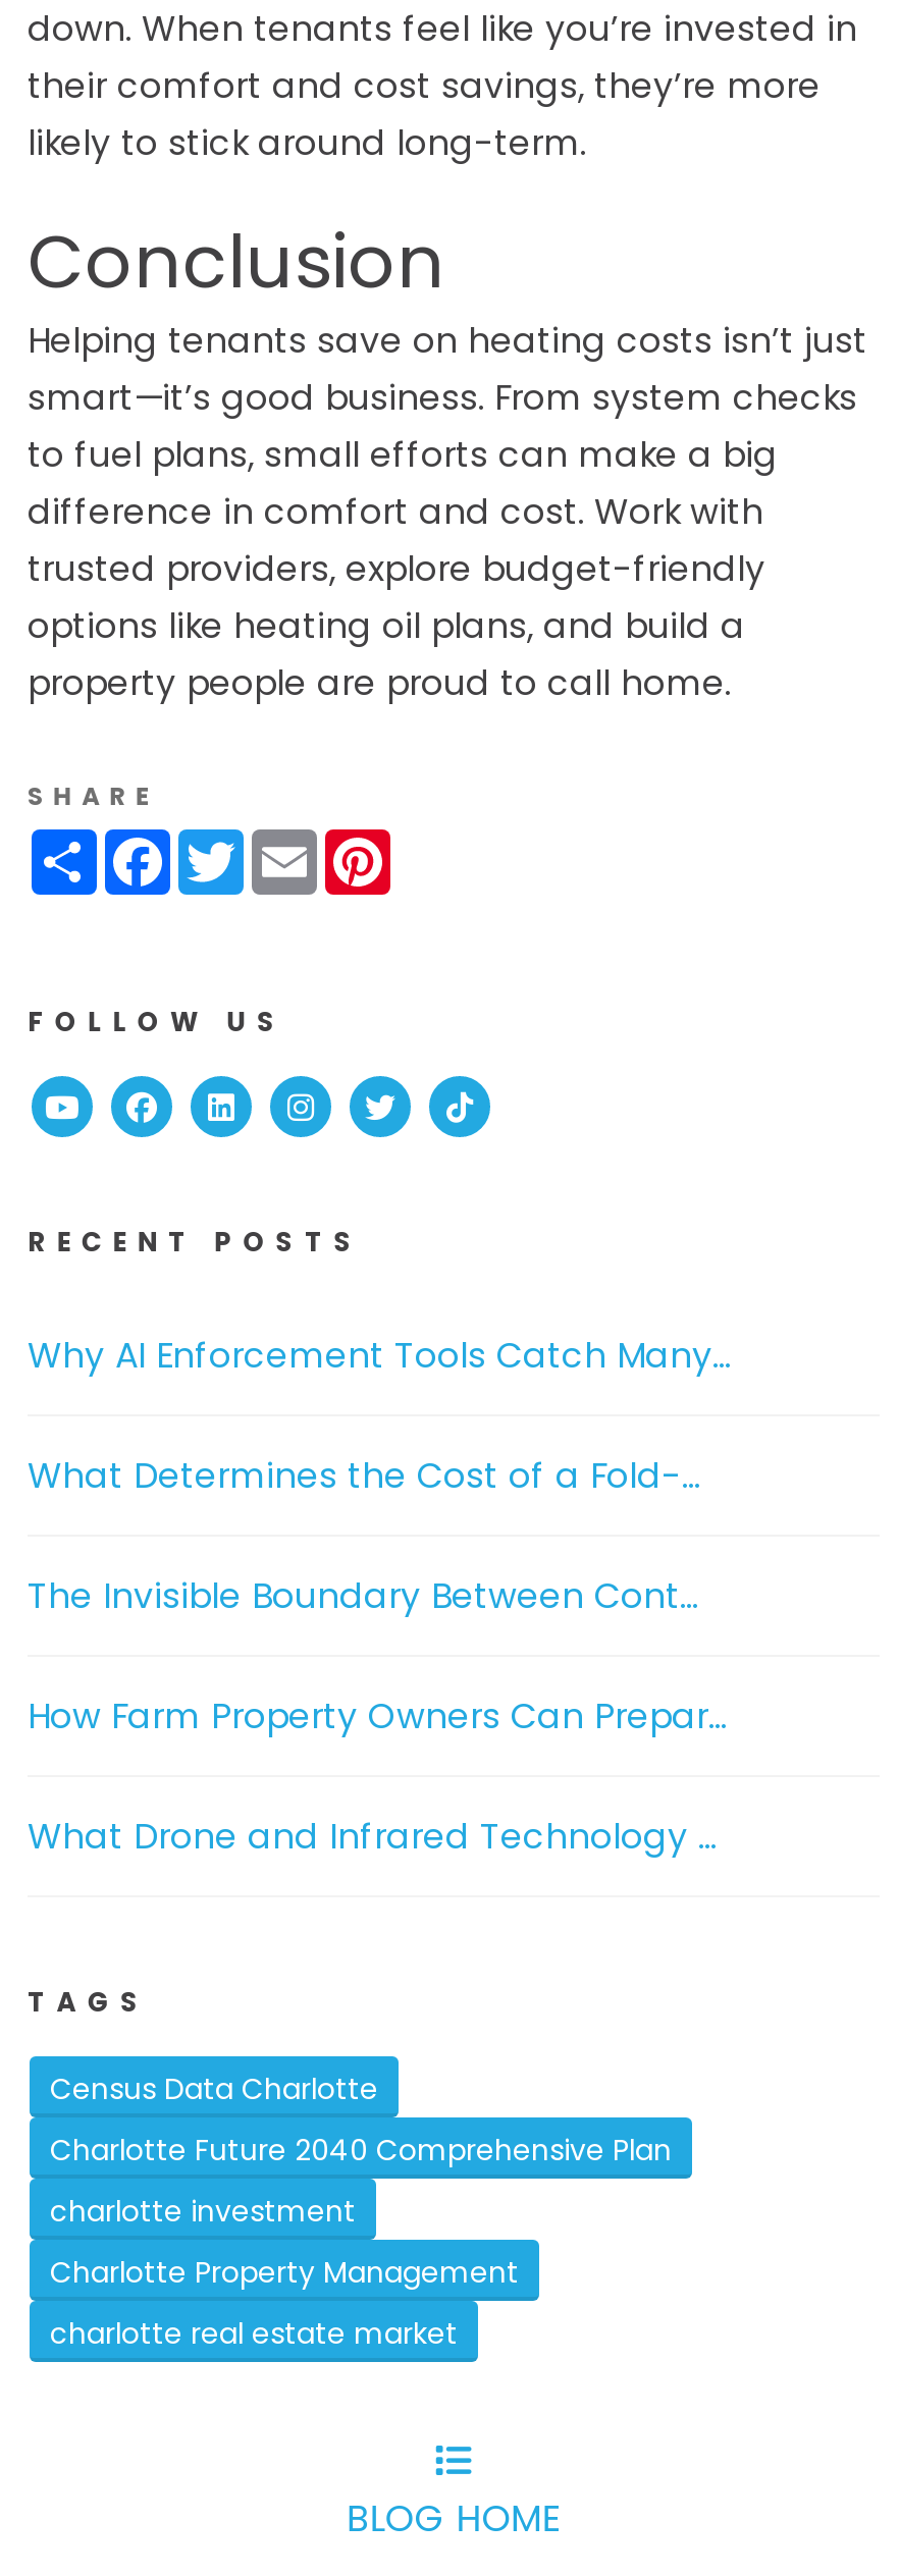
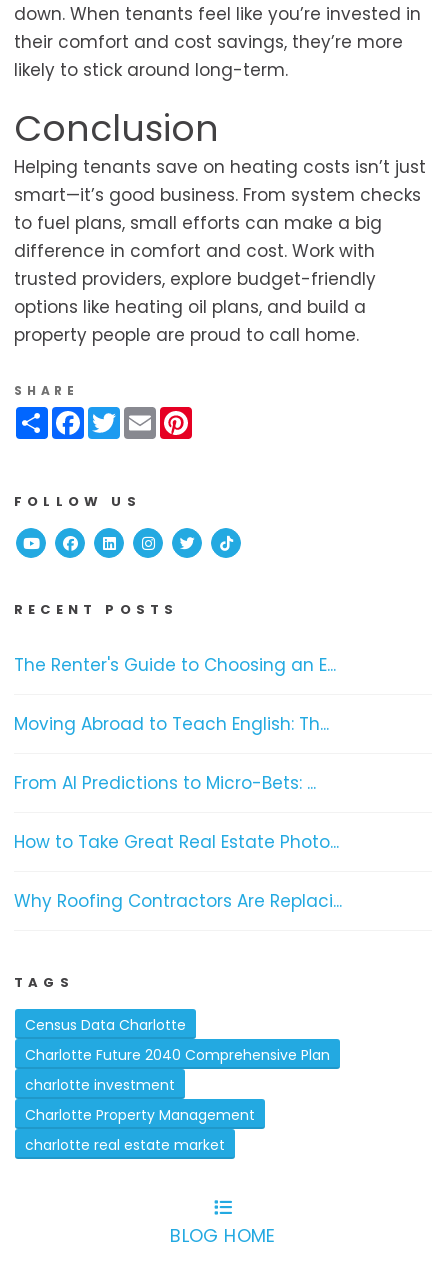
[28,1331,731,1380] Why AI Enforcement Tools Catch Many... -> [14,653,336,677] The Renter's Guide to Choosing an E...
[28,1451,700,1500] What Determines the Cost of a Fold-... -> [14,712,329,736] Moving Abroad to Teach English: Th...
[28,1571,698,1620] The Invisible Boundary Between Cont... -> [14,771,316,795] From AI Predictions to Micro-Bets: ...
[28,1692,727,1740] How Farm Property Owners Can Prepar... -> [14,830,339,854] How to Take Great Real Estate Photo...
[28,1812,717,1861] What Drone and Infrared Technology ... -> [14,889,342,913] Why Roofing Contractors Are Replaci...

